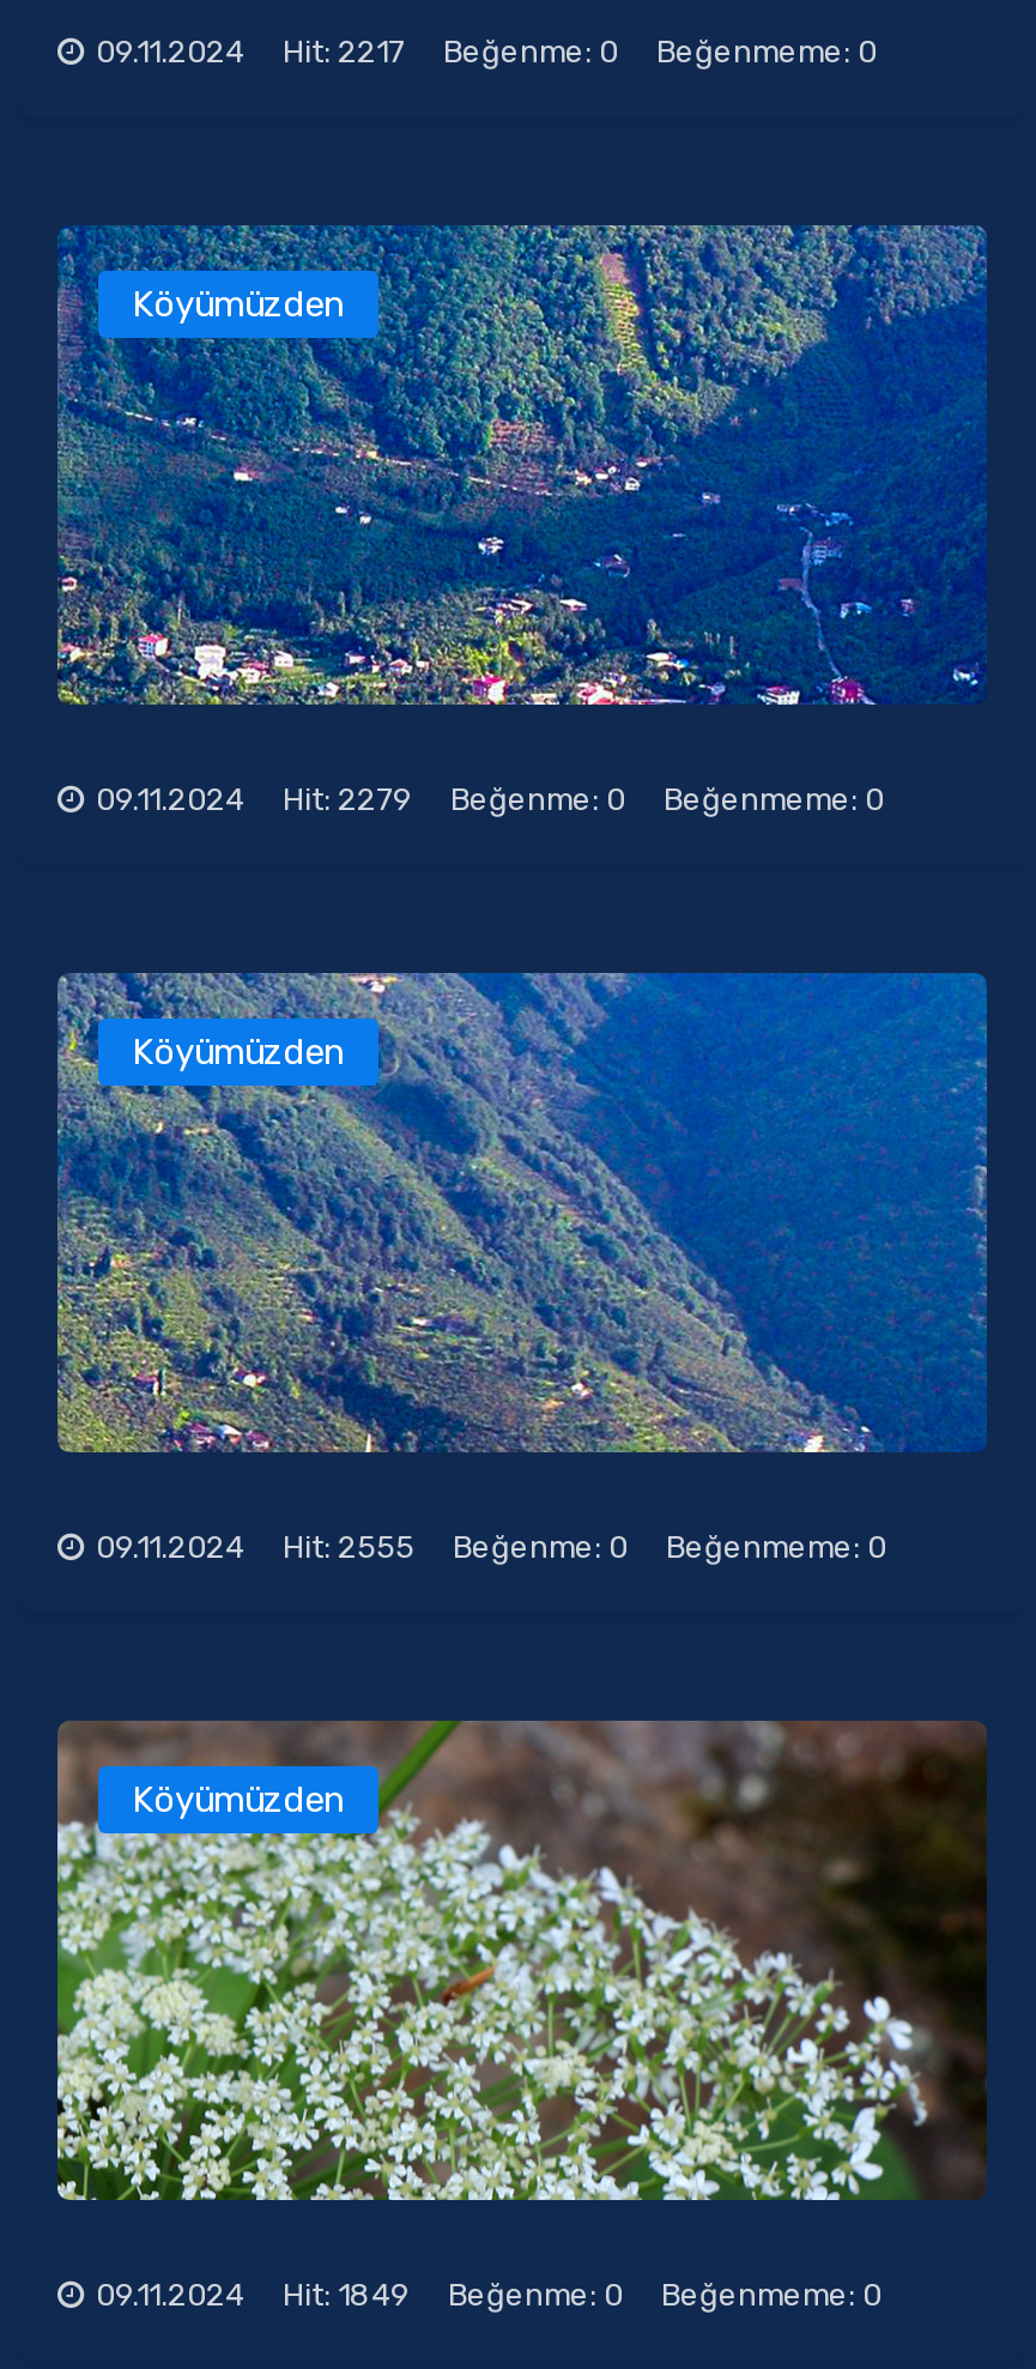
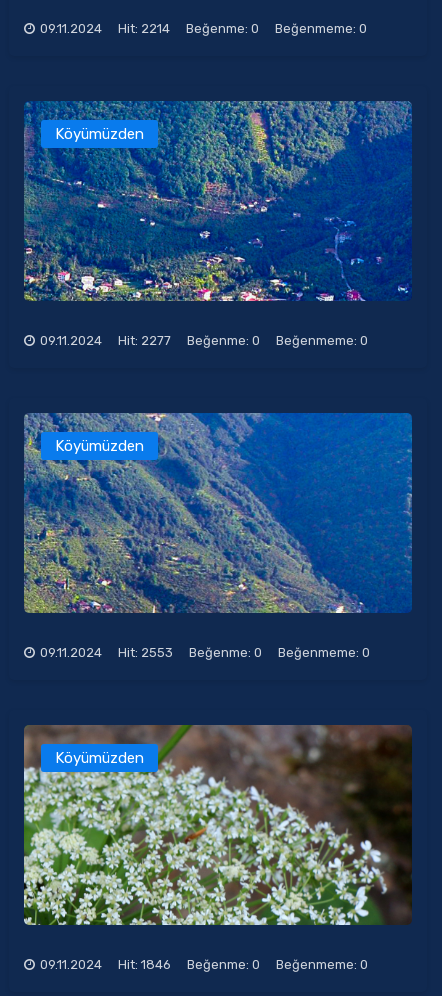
[96,33,877,69] 09.11.2024 Hit: 2217 Beğenme: 0 Beğenmeme: 0 -> [40,21,367,36] 09.11.2024 Hit: 2214 Beğenme: 0 Beğenmeme: 0
[96,781,884,817] 09.11.2024 Hit: 2279 Beğenme: 0 Beğenmeme: 0 -> [40,333,368,348] 09.11.2024 Hit: 2277 Beğenme: 0 Beğenmeme: 0
[96,1529,886,1565] 09.11.2024 Hit: 2555 Beğenme: 0 Beğenmeme: 0 -> [40,645,370,660] 09.11.2024 Hit: 2553 Beğenme: 0 Beğenmeme: 0
[96,2276,881,2312] 09.11.2024 Hit: 1849 Beğenme: 0 Beğenmeme: 0 -> [40,957,368,972] 09.11.2024 Hit: 1846 Beğenme: 0 Beğenmeme: 0

